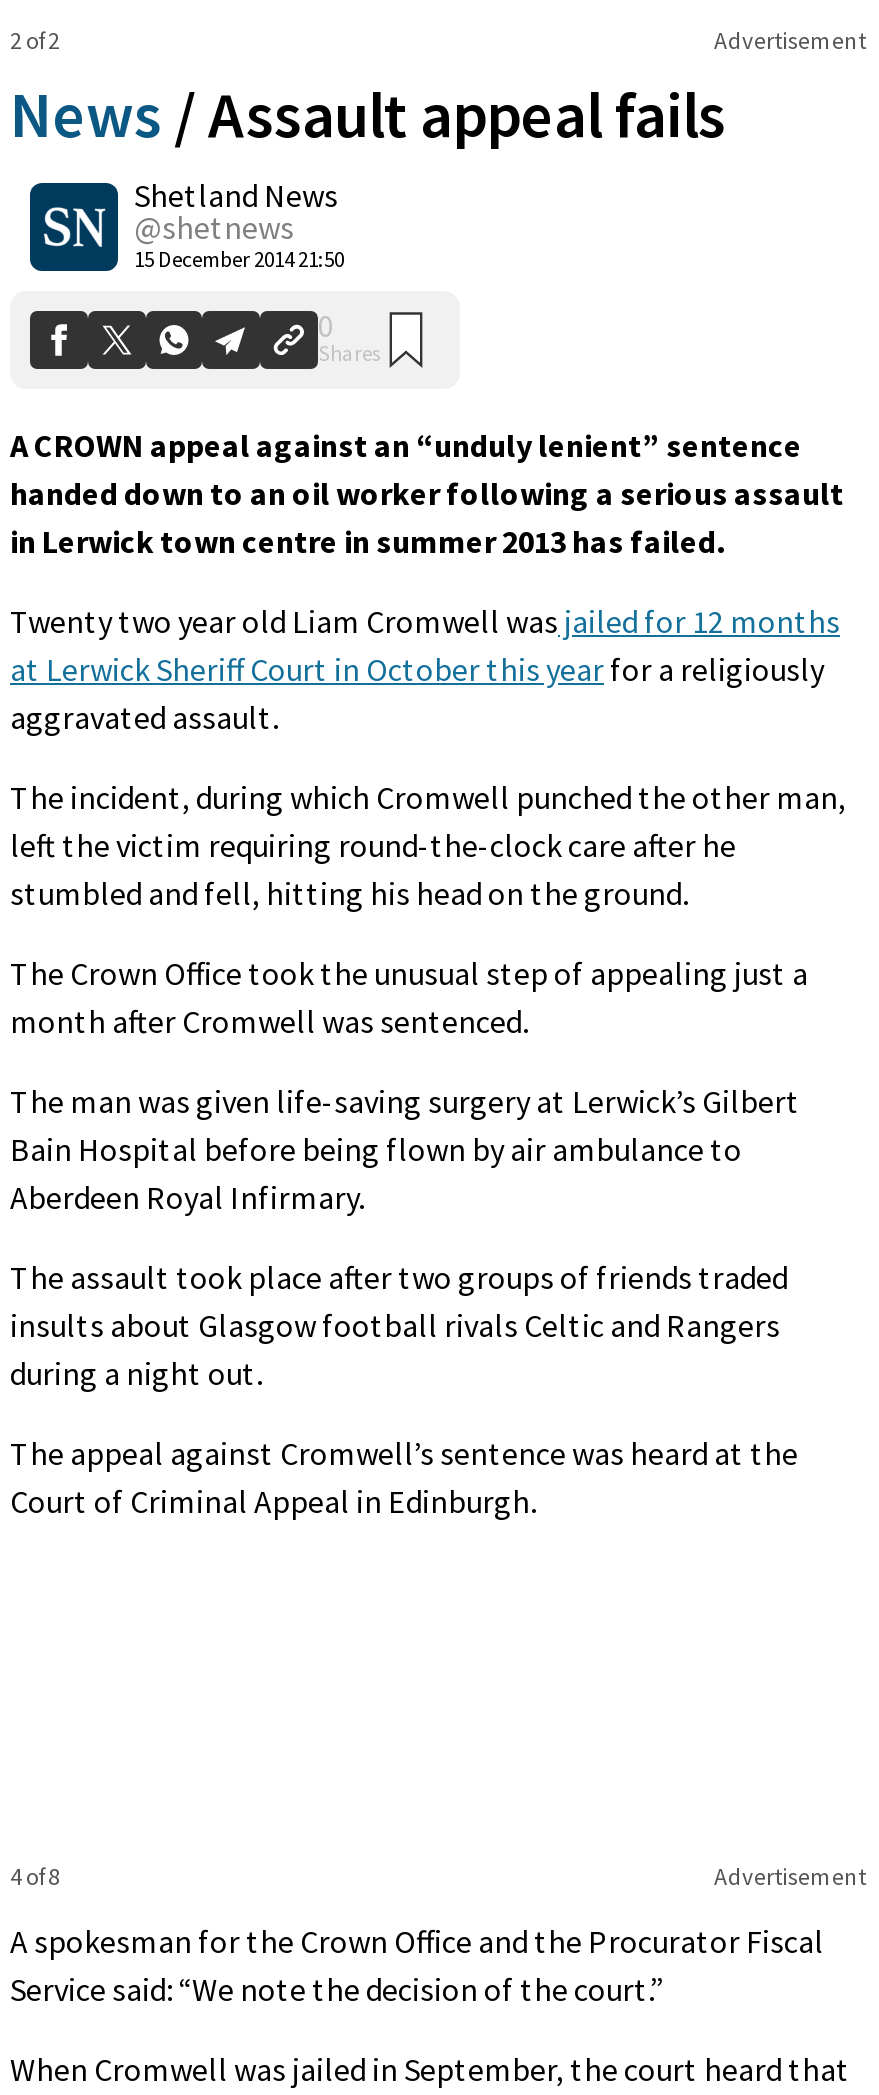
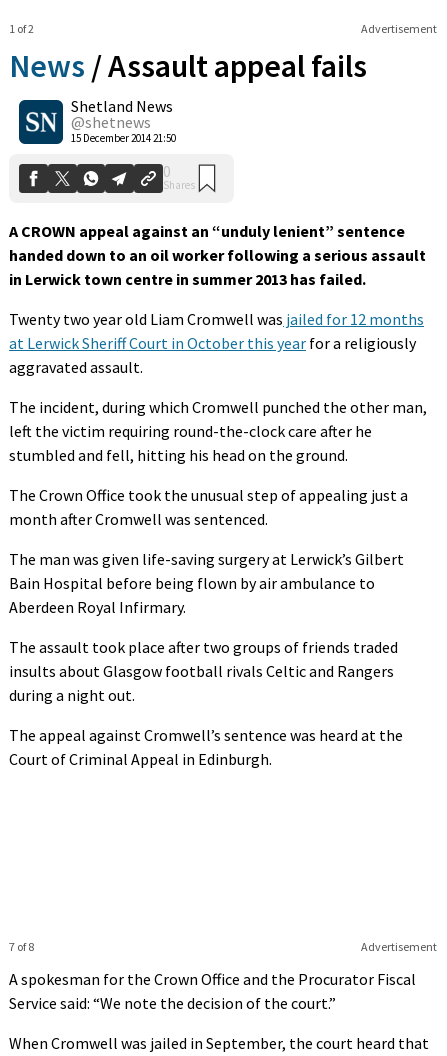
[10,25,60,55] 2 of 2 -> [9,21,34,36] 1 of 2
[10,1860,60,1890] 4 of 8 -> [9,939,34,954] 7 of 8

